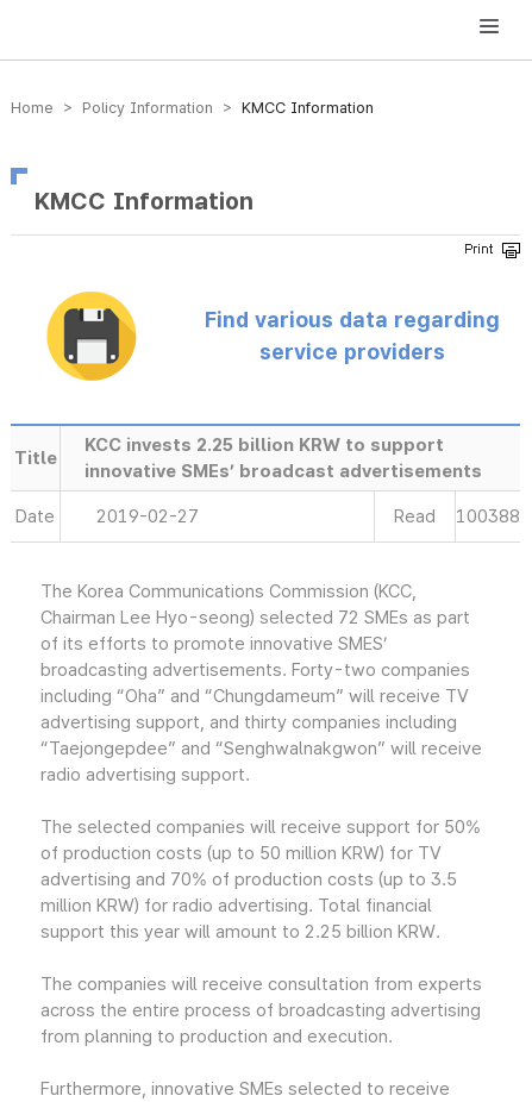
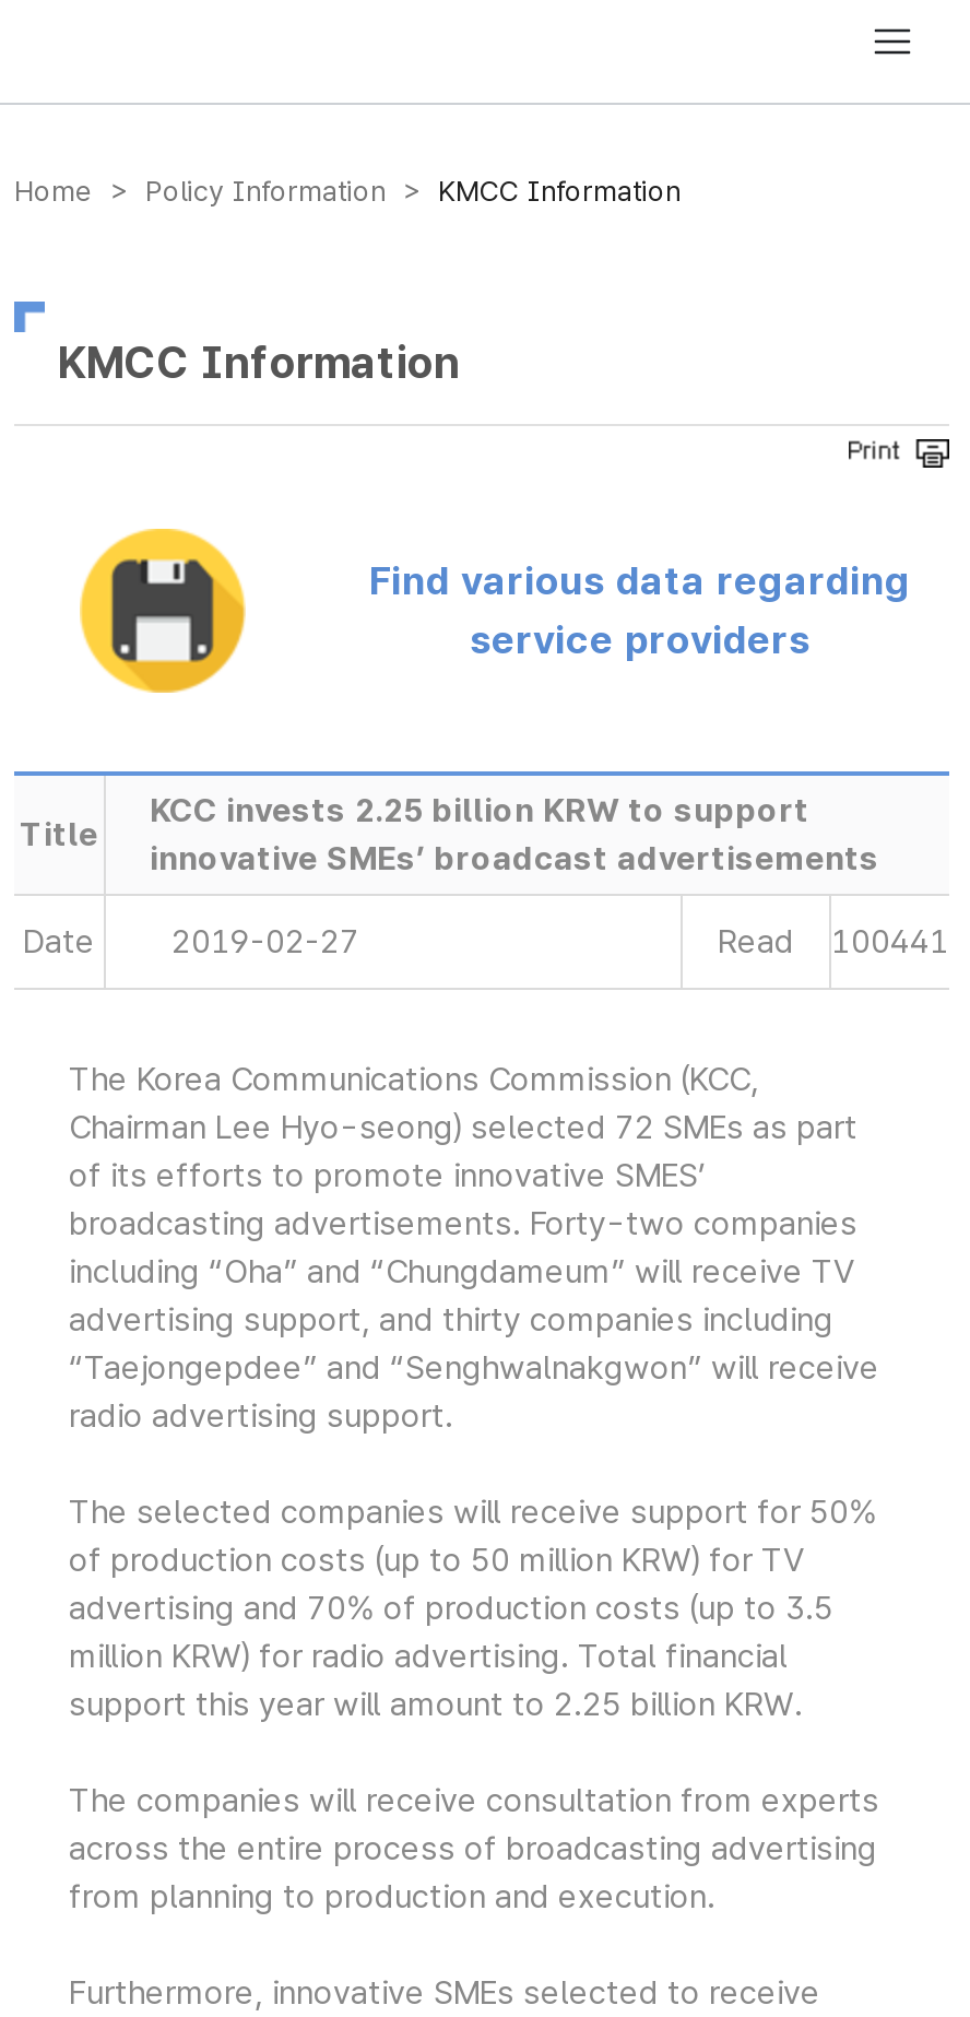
[394,506,520,527] Read 100388 -> [718,922,949,962] Read 100441

